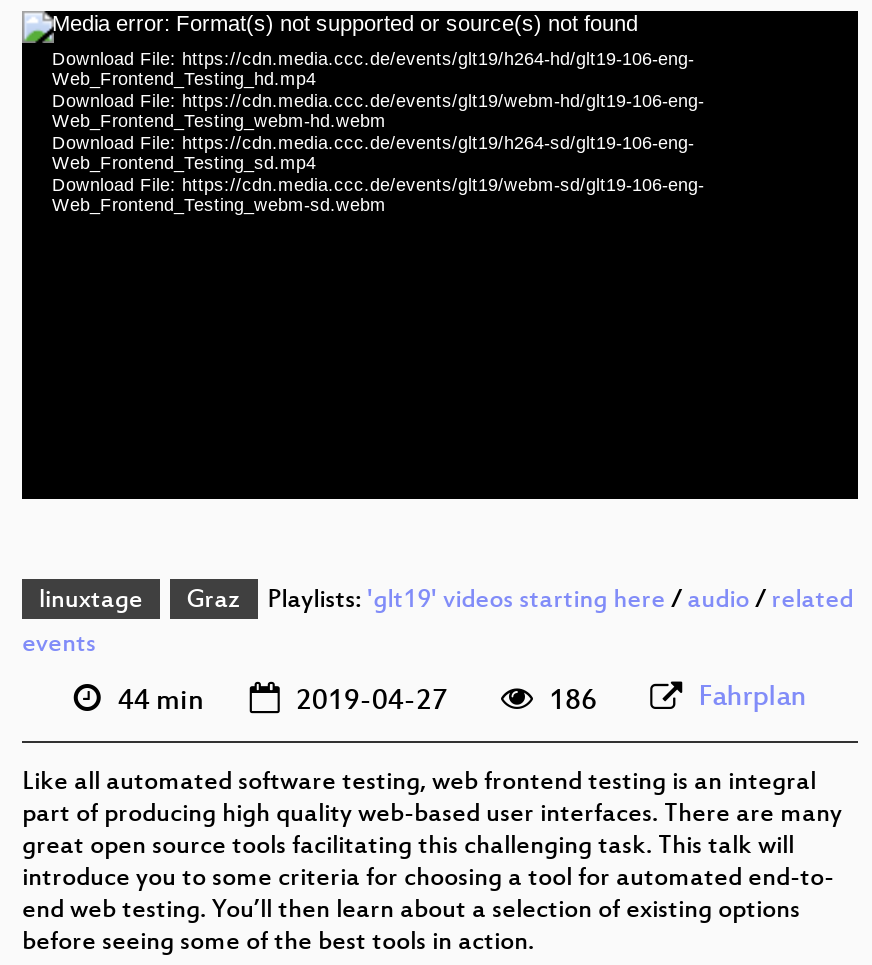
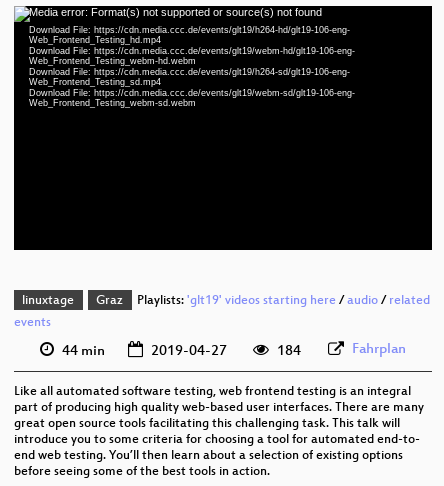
[543,684,597,718] 186 -> [274,343,301,360] 184

